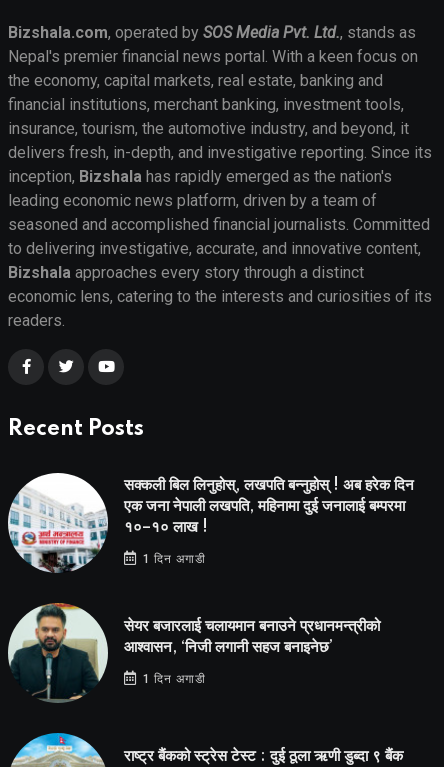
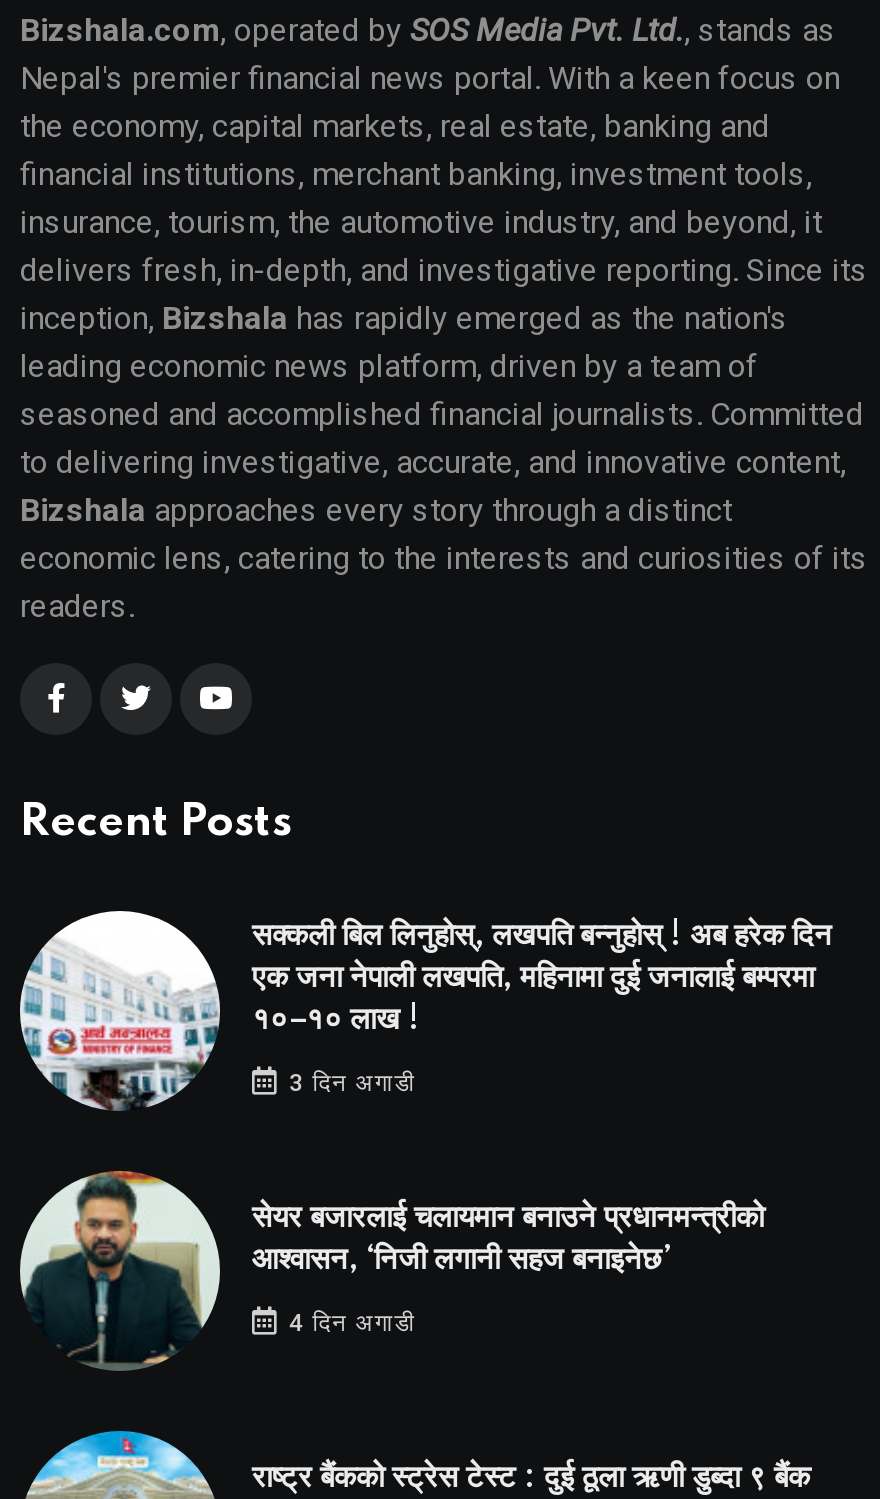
[139,552,206,566] 1 दिन अगाडी -> [282,1070,416,1098] 3 दिन अगाडी
[139,672,206,686] 1 दिन अगाडी -> [282,1309,416,1337] 4 दिन अगाडी

